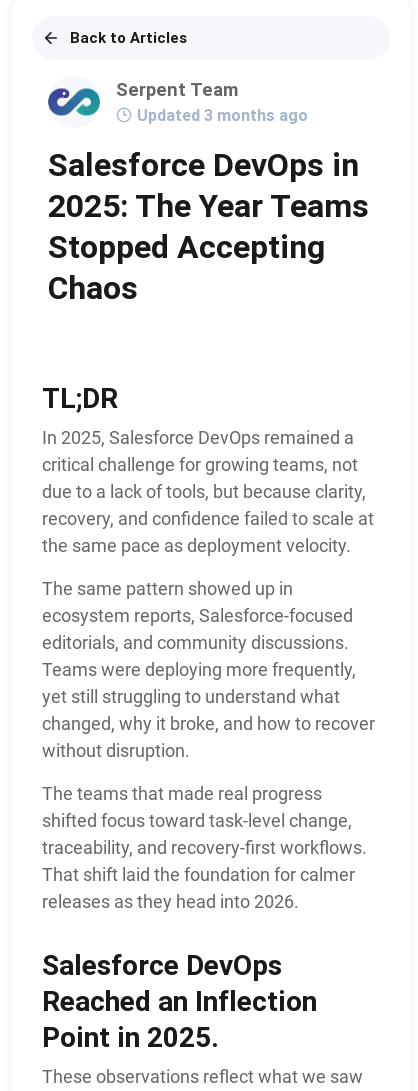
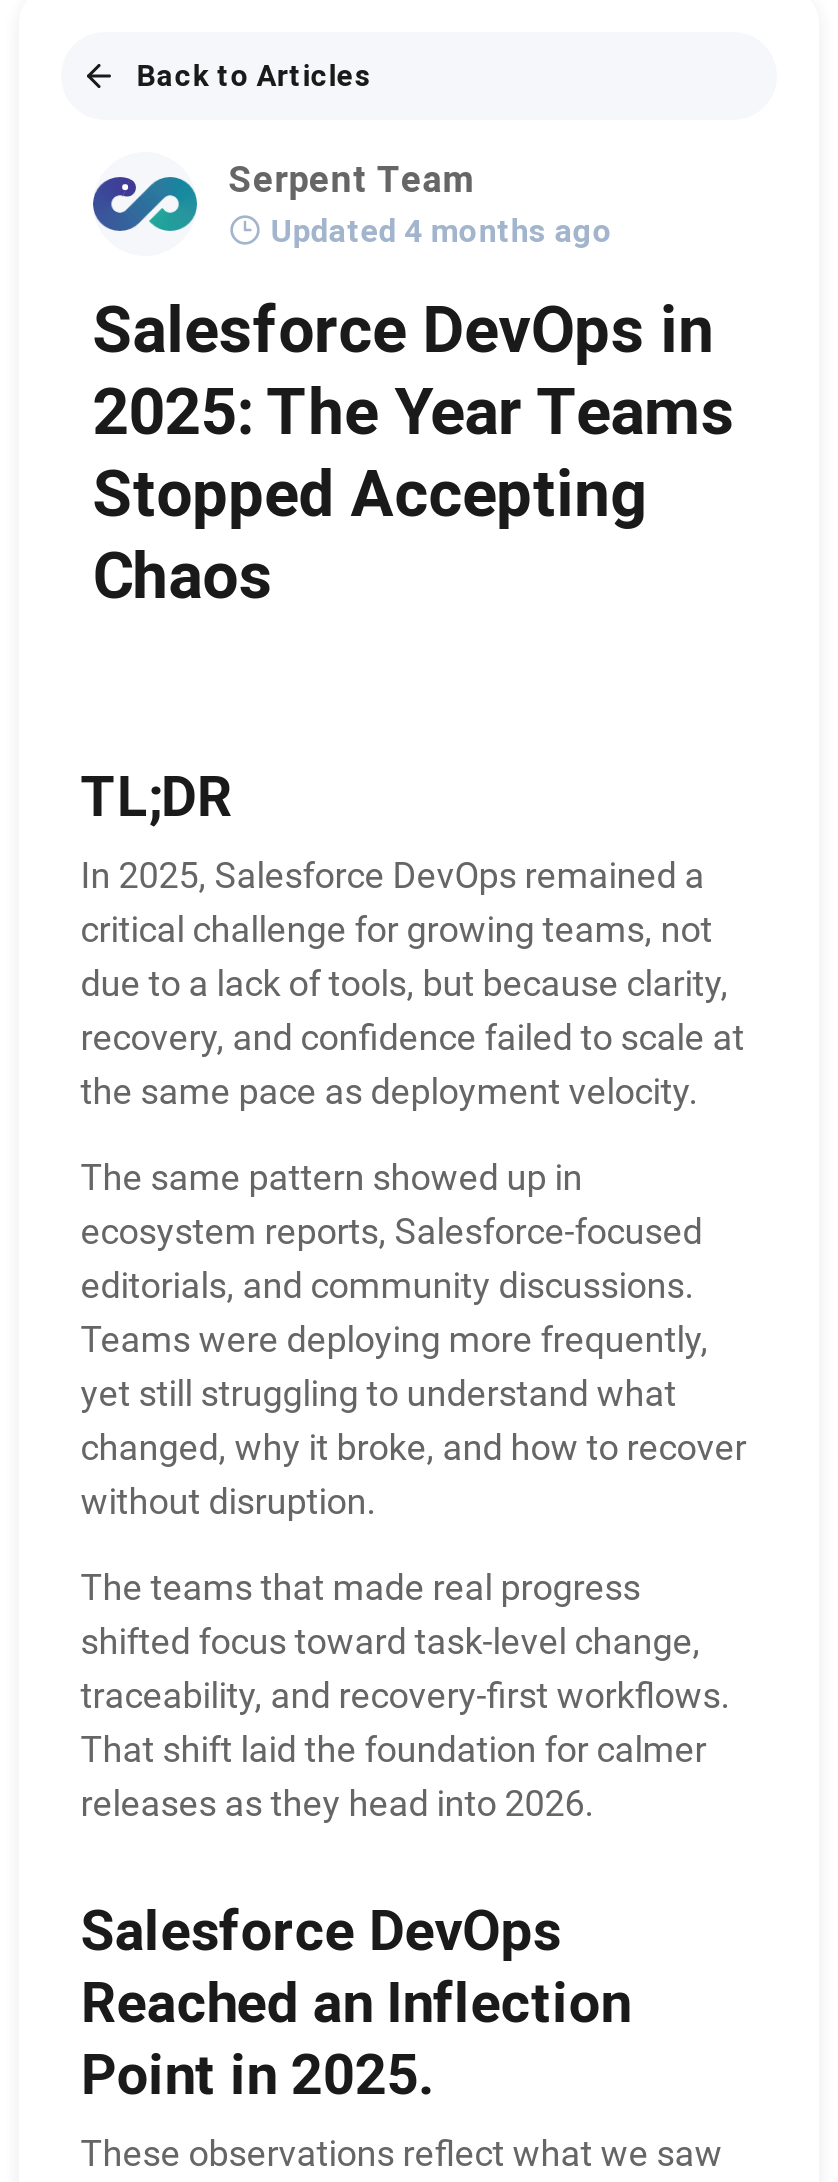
[137,105,308,125] Updated 3 months ago -> [271,211,613,251] Updated 4 months ago

